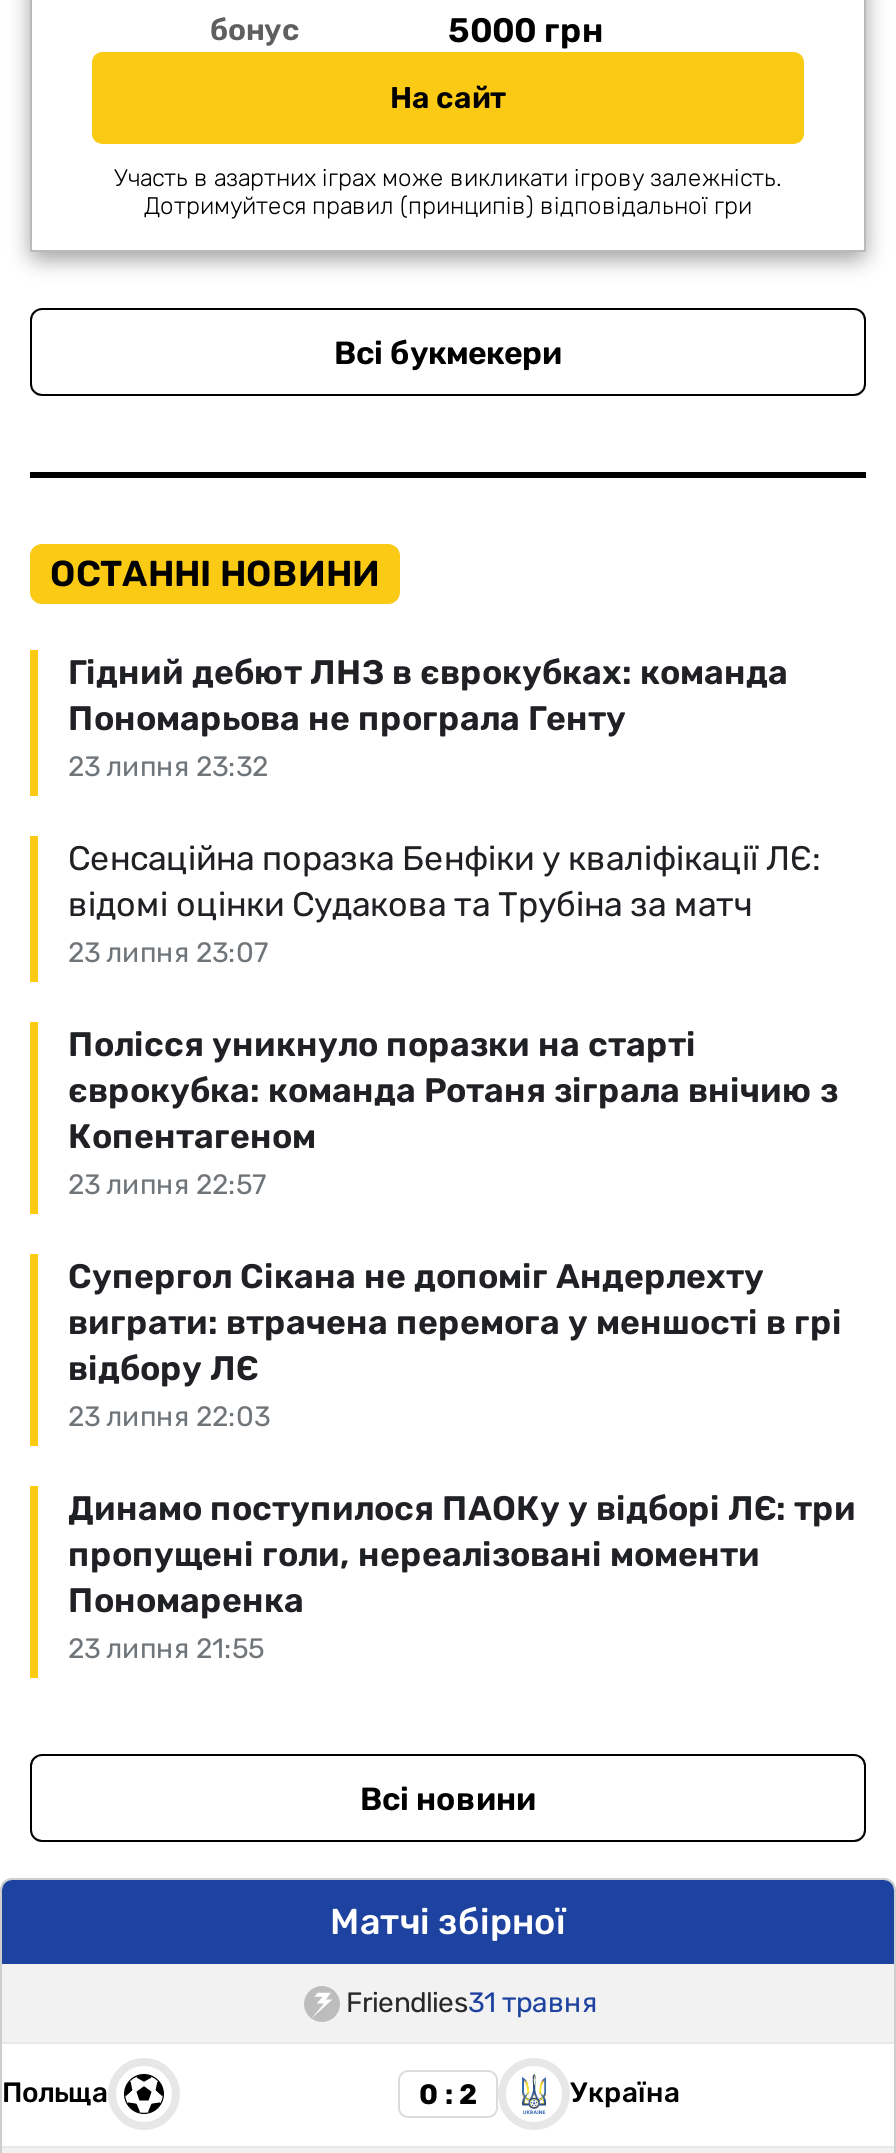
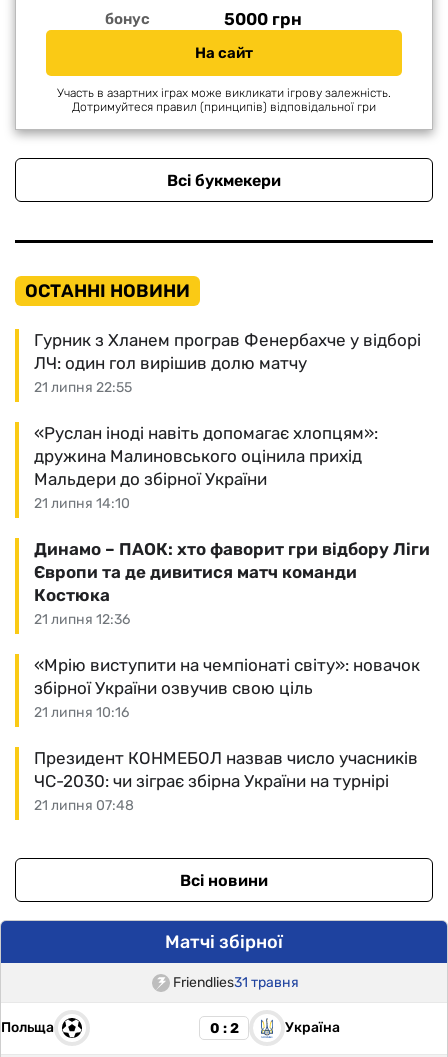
[68,652,788,738] Гідний дебют ЛНЗ в єврокубках: команда | Пономарьова не програла Генту -> [34,330,421,373] Гурник з Хланем програв Фенербахче у відборі | ЛЧ: один гол вирішив долю матчу
[68,750,268,784] 23 липня 23:32 -> [34,379,132,396] 21 липня 22:55
[68,838,820,924] Сенсаційна поразка Бенфіки у кваліфікації ЛЄ: | відомі оцінки Судакова та Трубіна за матч -> [34,423,378,489] «Руслан іноді навіть допомагає хлопцям»: | дружина Малиновського оцінила прихід | Мальдери до збірної України
[68,936,268,970] 23 липня 23:07 -> [34,495,130,512] 21 липня 14:10
[68,1024,838,1156] Полісся уникнуло поразки на старті | єврокубка: команда Ротаня зіграла внічию з | Копентагеном -> [34,539,430,605] Динамо – ПАОК: хто фаворит гри відбору Ліги | Європи та де дивитися матч команди | Костюка
[68,1168,266,1202] 23 липня 22:57 -> [34,611,130,628] 21 липня 12:36
[68,1256,842,1388] Супергол Сікана не допоміг Андерлехту | виграти: втрачена перемога у меншості в грі | відбору ЛЄ -> [34,655,420,698] «Мрію виступити на чемпіонаті світу»: новачок | збірної України озвучив свою ціль
[68,1400,270,1434] 23 липня 22:03 -> [34,704,129,721] 21 липня 10:16
[68,1488,856,1620] Динамо поступилося ПАОКу у відборі ЛЄ: три | пропущені голи, нереалізовані моменти | Пономаренка -> [34,748,418,791] Президент КОНМЕБОЛ назвав число учасників | ЧС-2030: чи зіграє збірна України на турнірі
[68,1632,264,1666] 23 липня 21:55 -> [34,797,134,814] 21 липня 07:48

